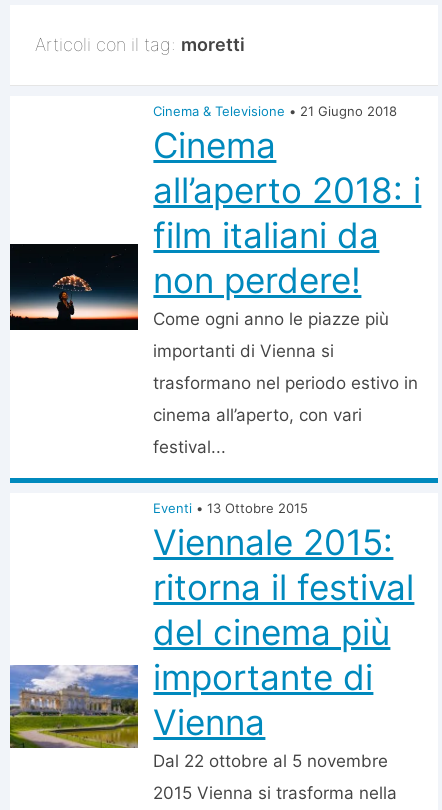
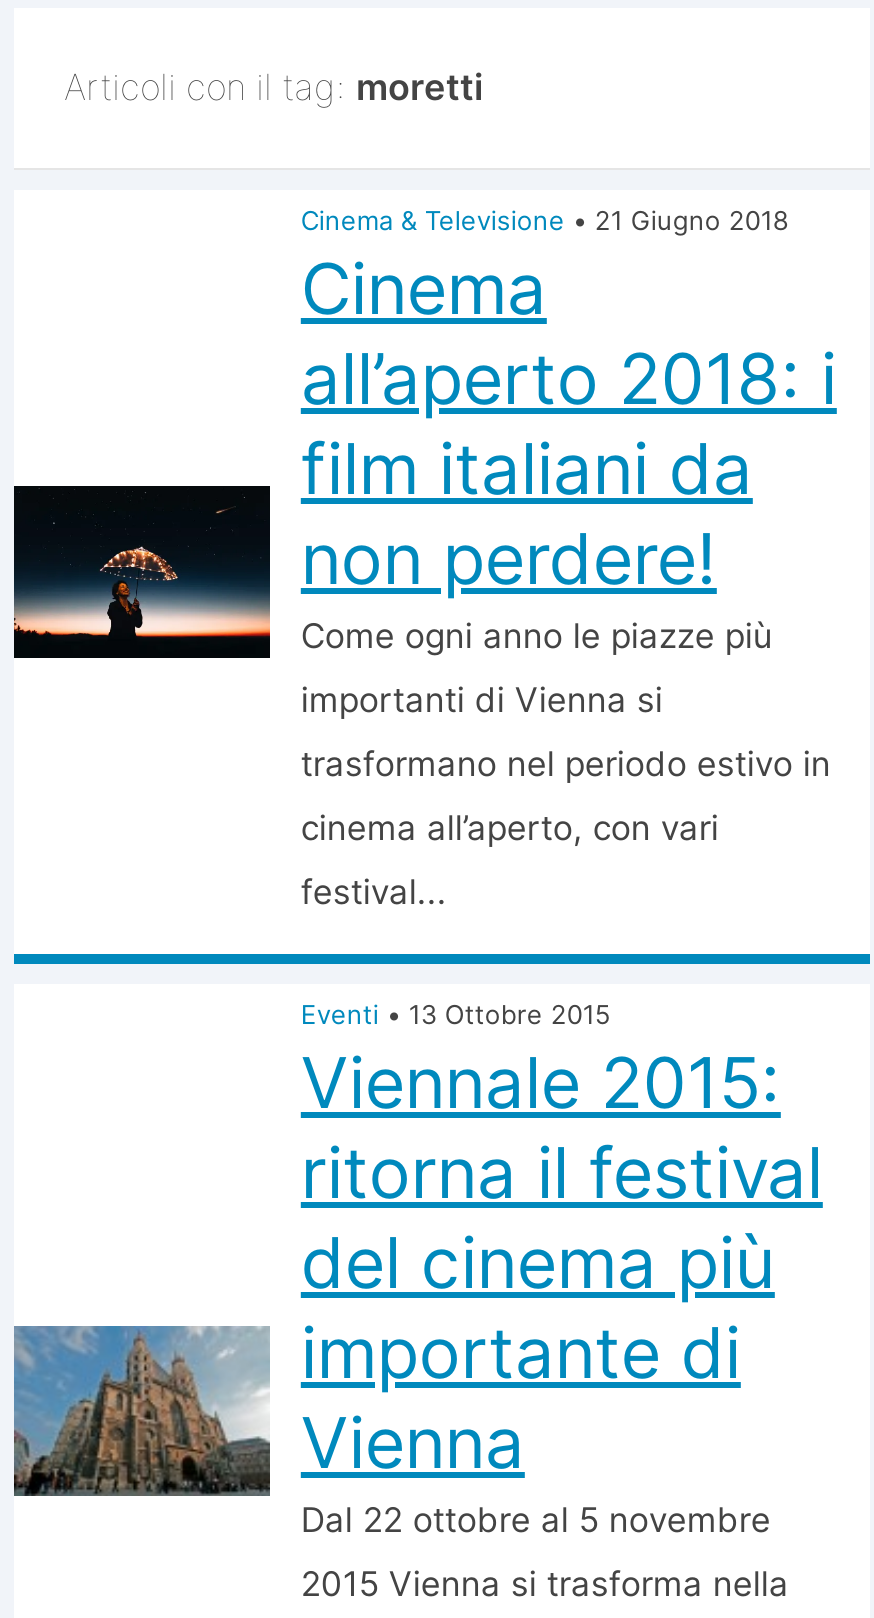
[9,664,139,748] [image] -> [12,1324,270,1496] [image]

